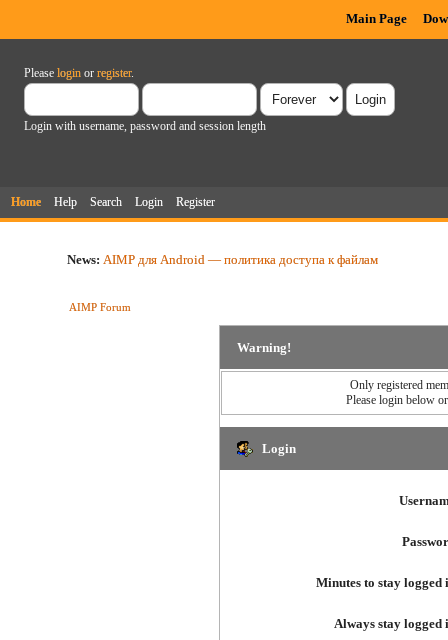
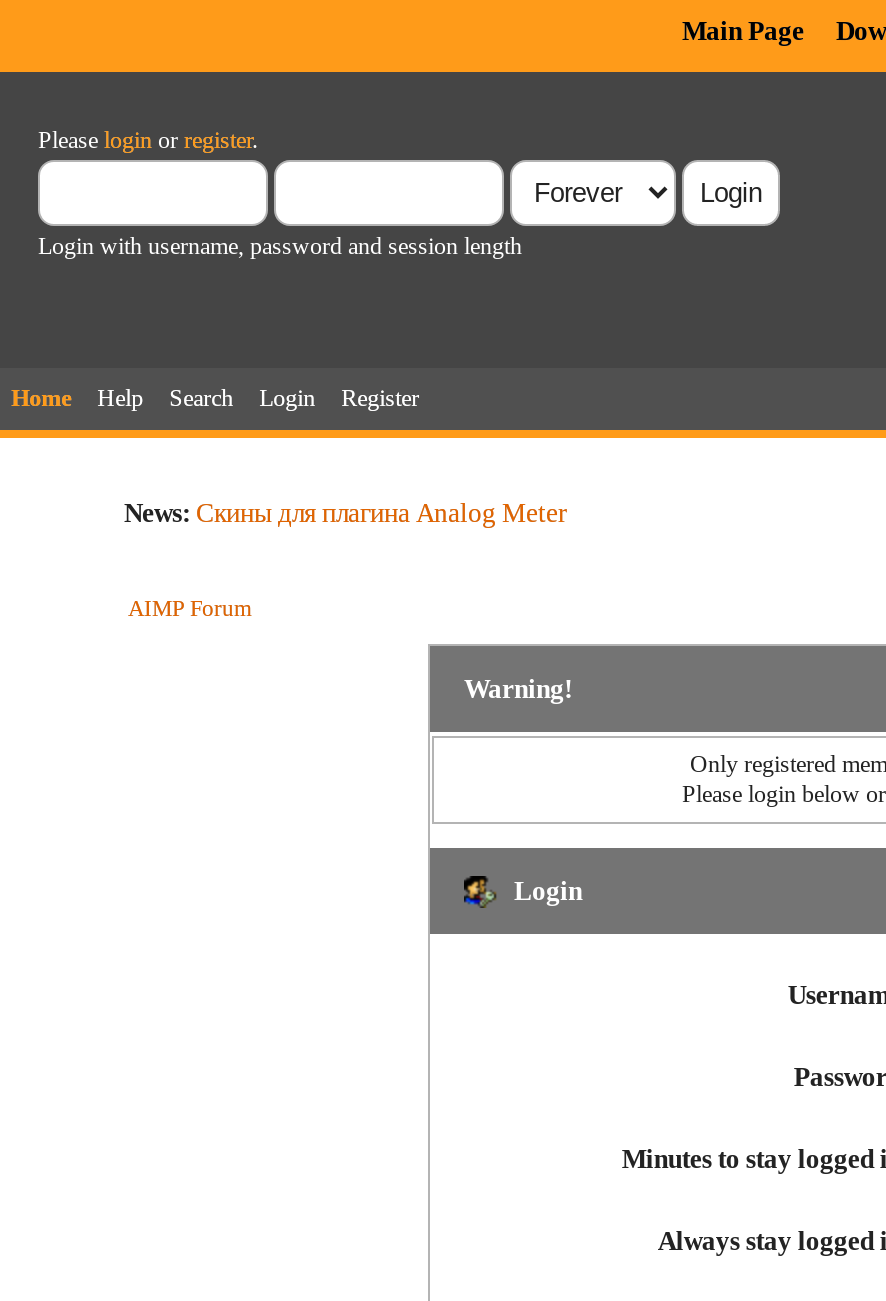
[67,252,378,267] News: AIMP для Android — политика доступа к файлам -> [124,498,566,528] News: Скины для плагина Analog Meter

